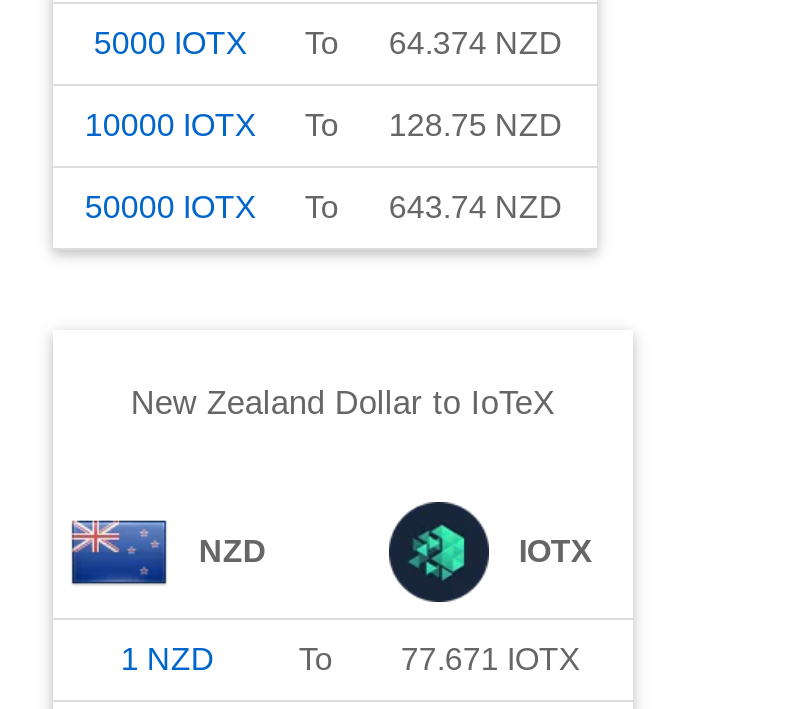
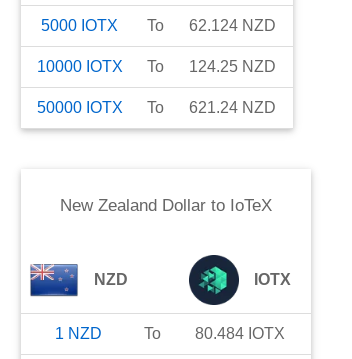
[94,27,563,61] 5000 IOTX To 64.374 NZD -> [41,17,276,34] 5000 IOTX To 62.124 NZD
[85,109,563,143] 10000 IOTX To 128.75 NZD -> [37,58,276,75] 10000 IOTX To 124.25 NZD
[85,191,563,225] 50000 IOTX To 643.74 NZD -> [37,99,276,116] 50000 IOTX To 621.24 NZD
[299,643,581,677] To 77.671 IOTX -> [144,325,285,342] To 80.484 IOTX

